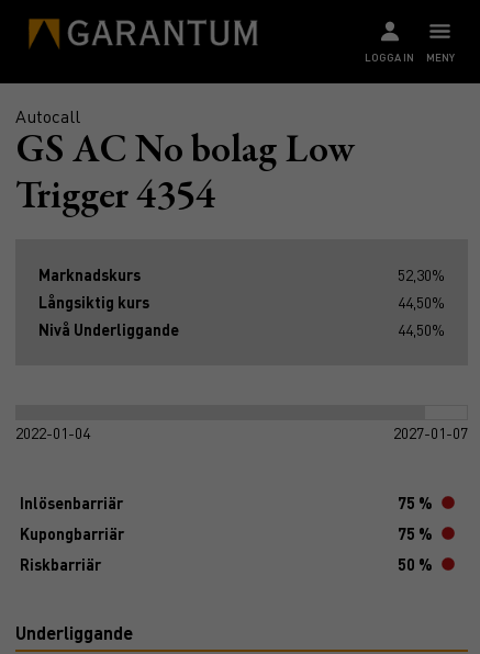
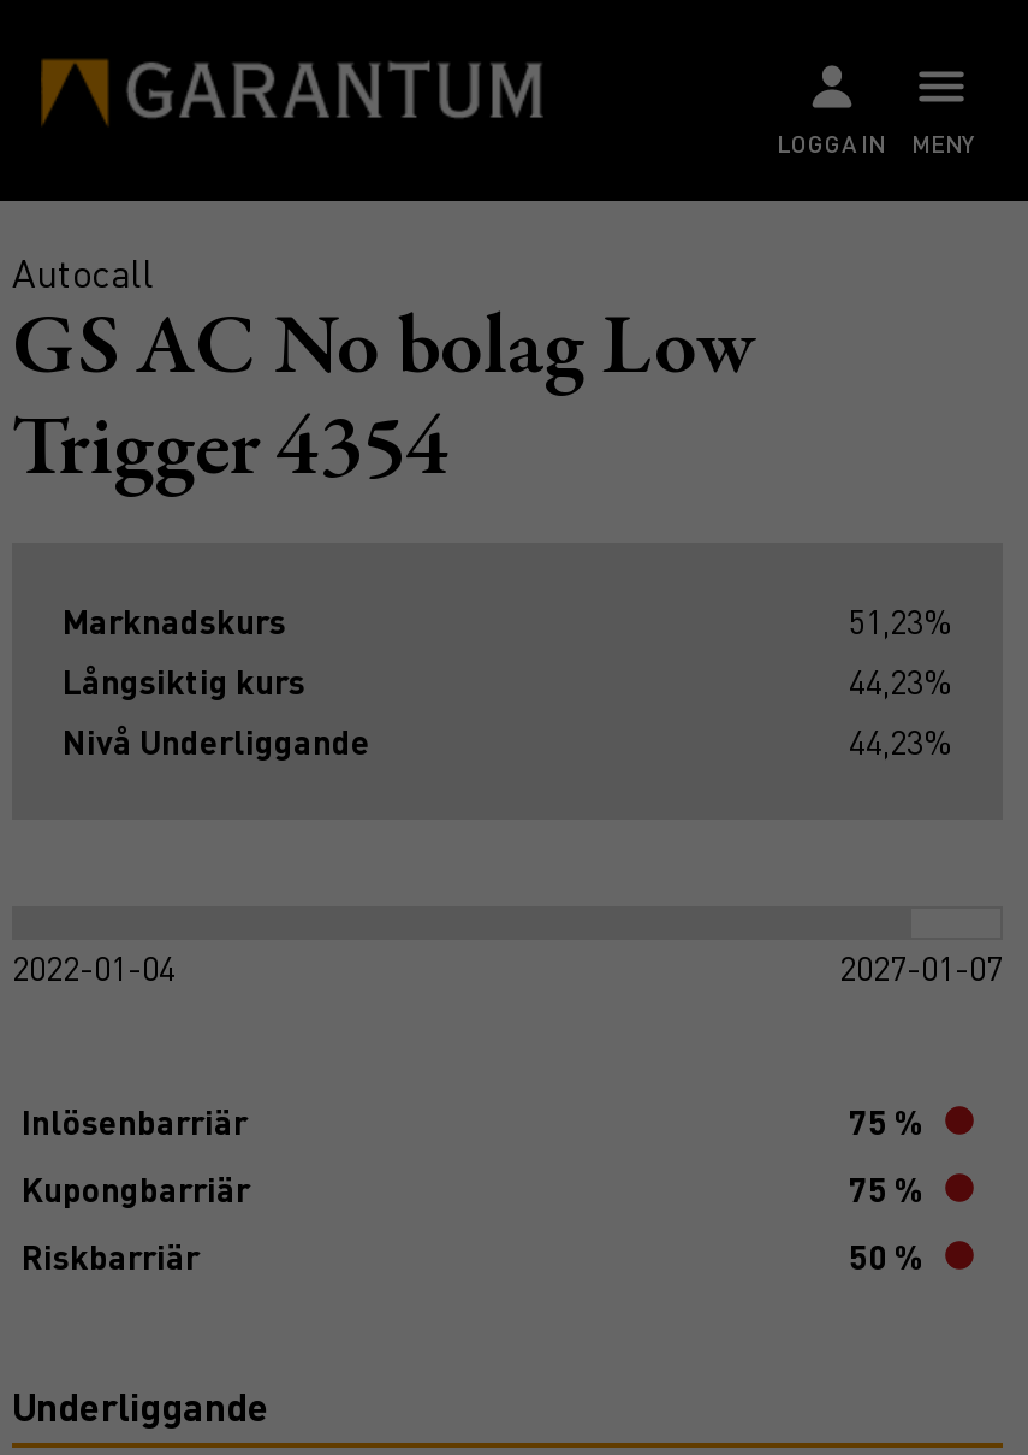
[398,264,445,284] 52,30% -> [849,598,952,641] 51,23%
[398,292,445,312] 44,50% -> [849,658,952,702] 44,23%
[398,319,445,339] 44,50% -> [849,718,952,762] 44,23%

